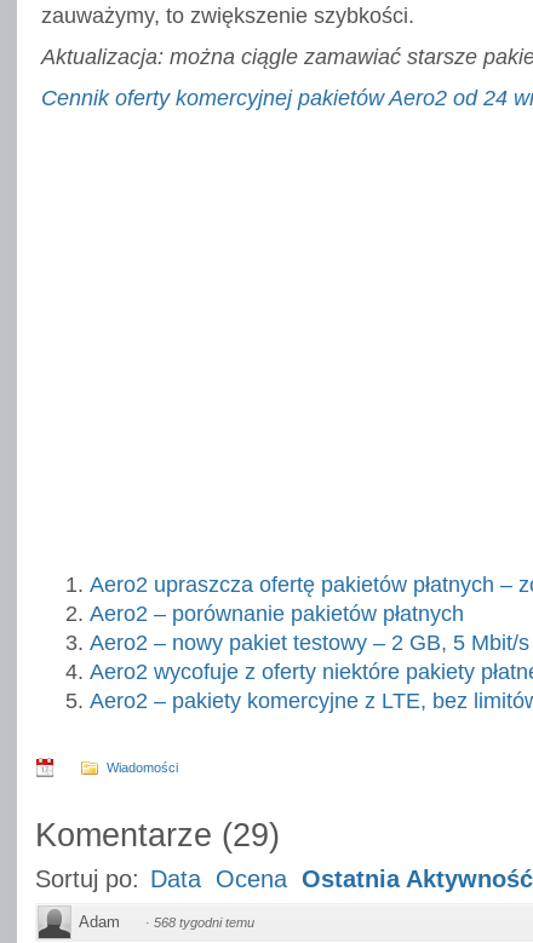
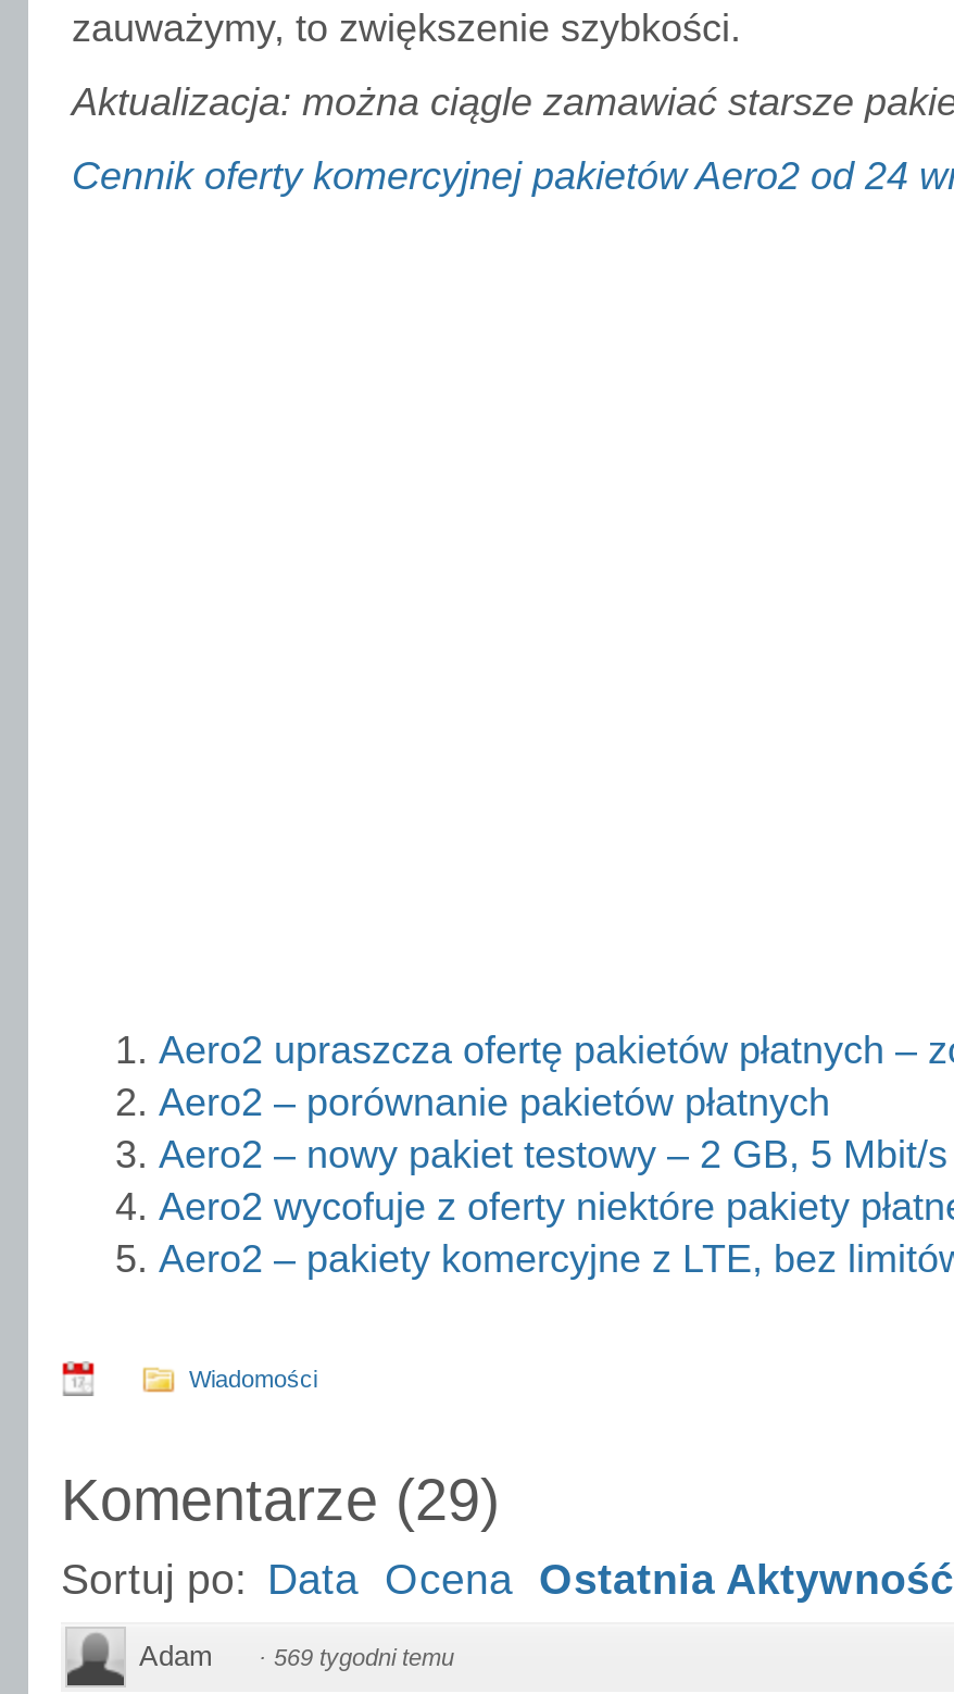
[79,913,254,931] Adam · 568 tygodni temu -> [139,1640,454,1672] Adam · 569 tygodni temu

